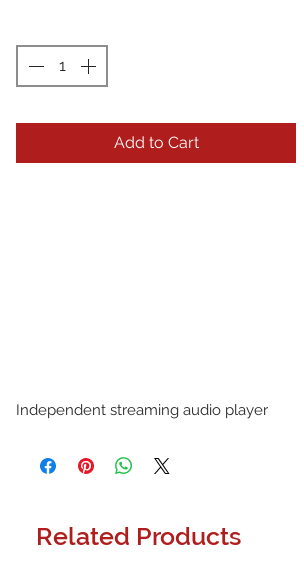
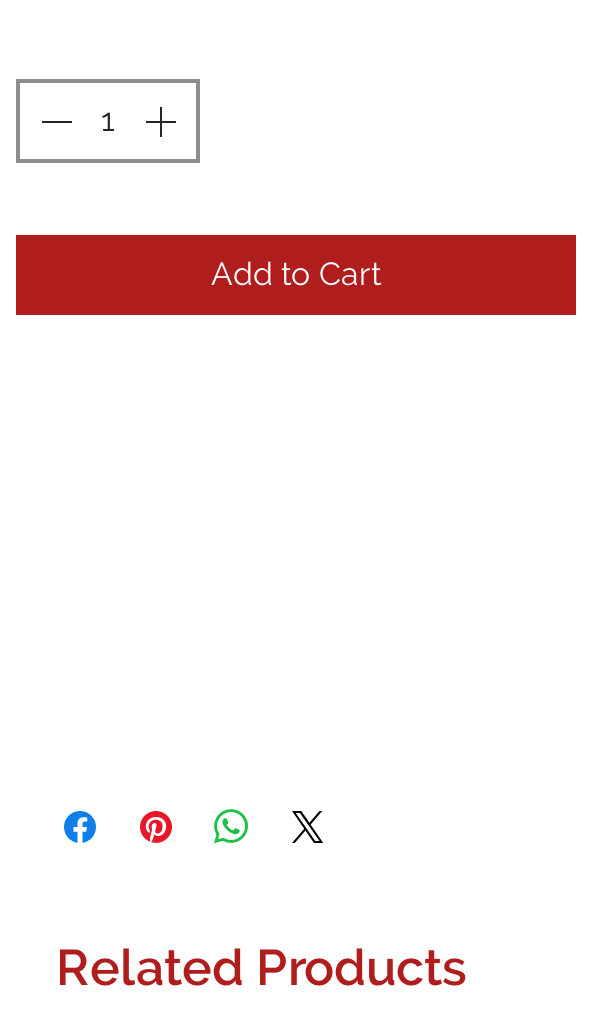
[16,401,268,419] Independent streaming audio player -> none

